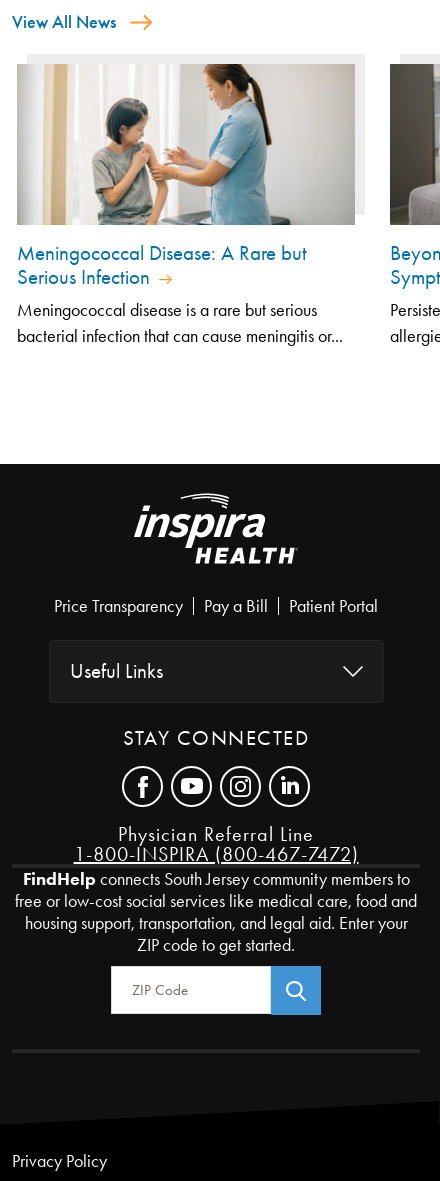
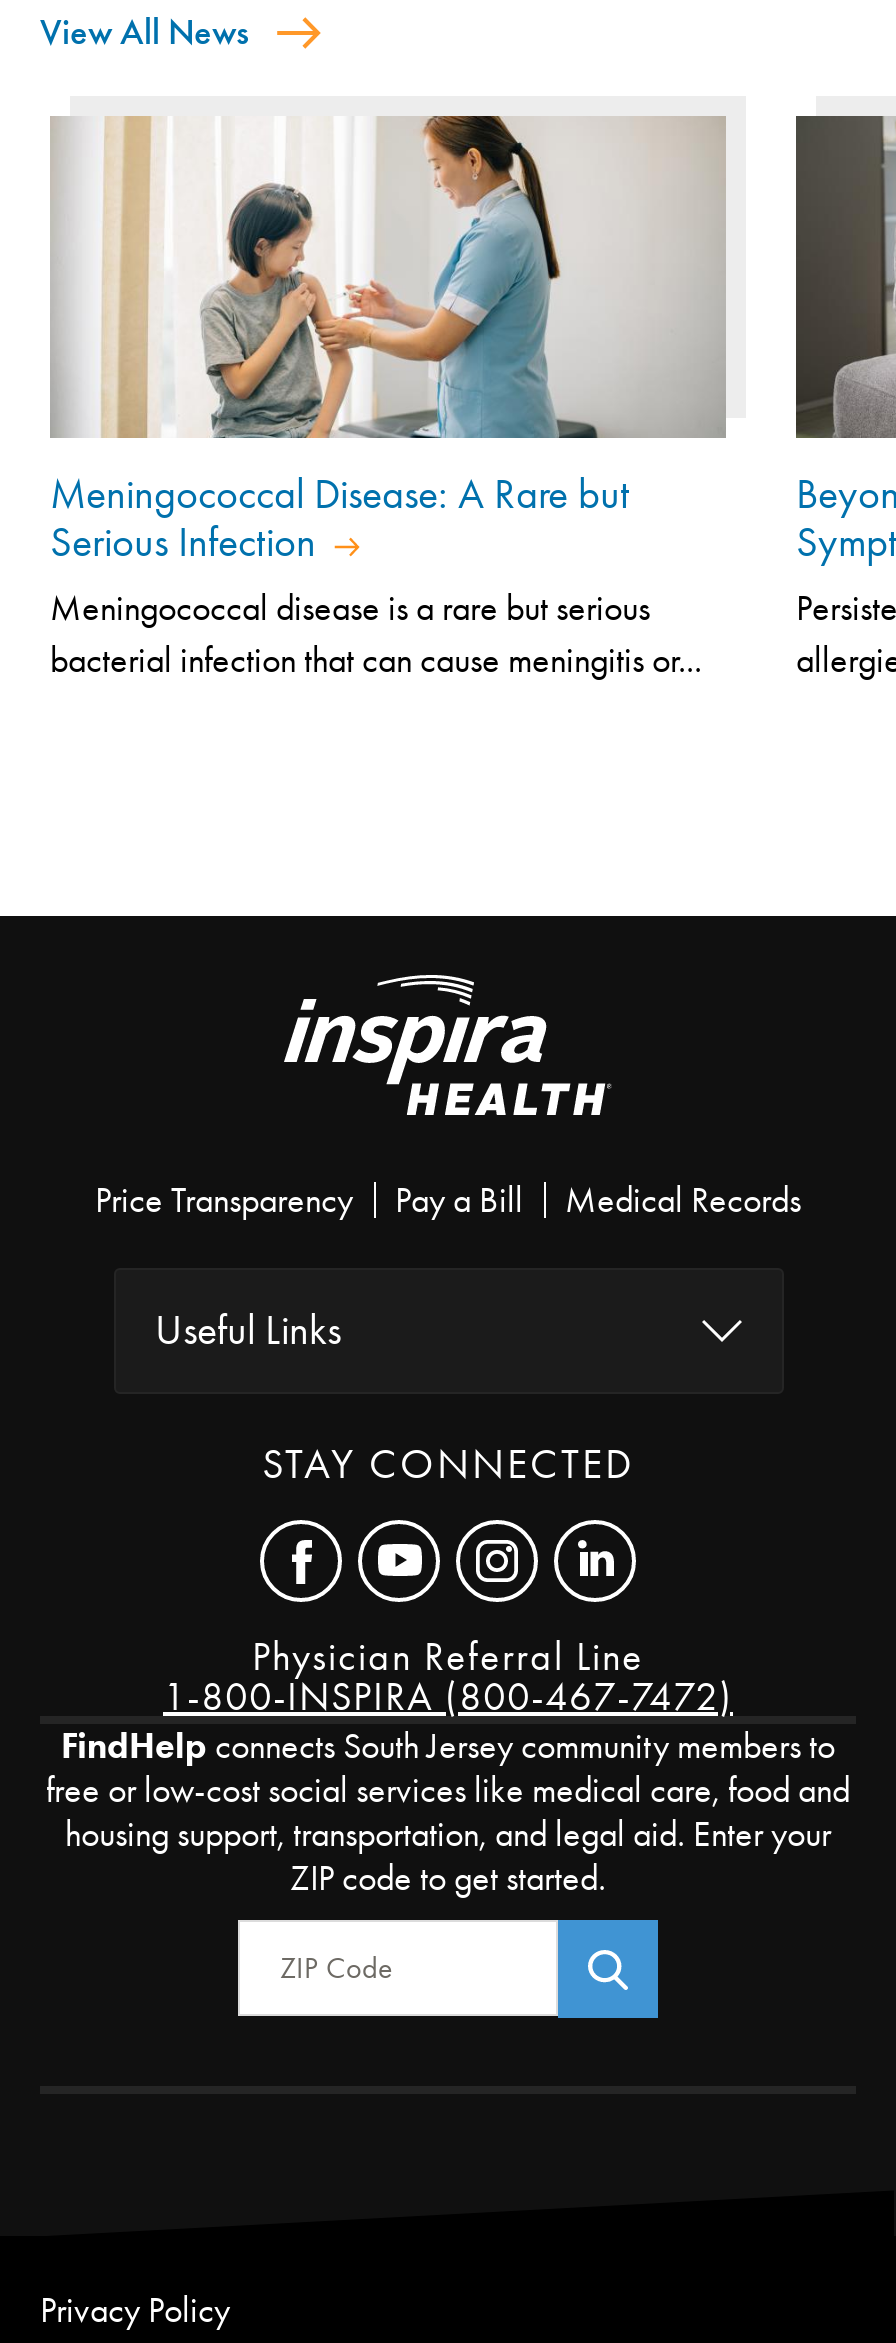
[289,595,378,617] Patient Portal -> [565,1179,801,1223] Medical Records

